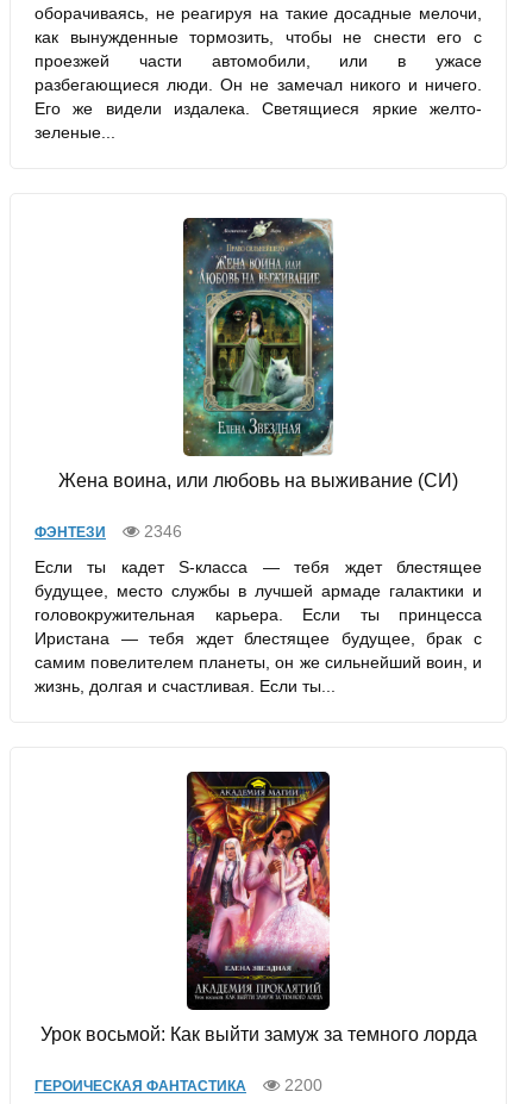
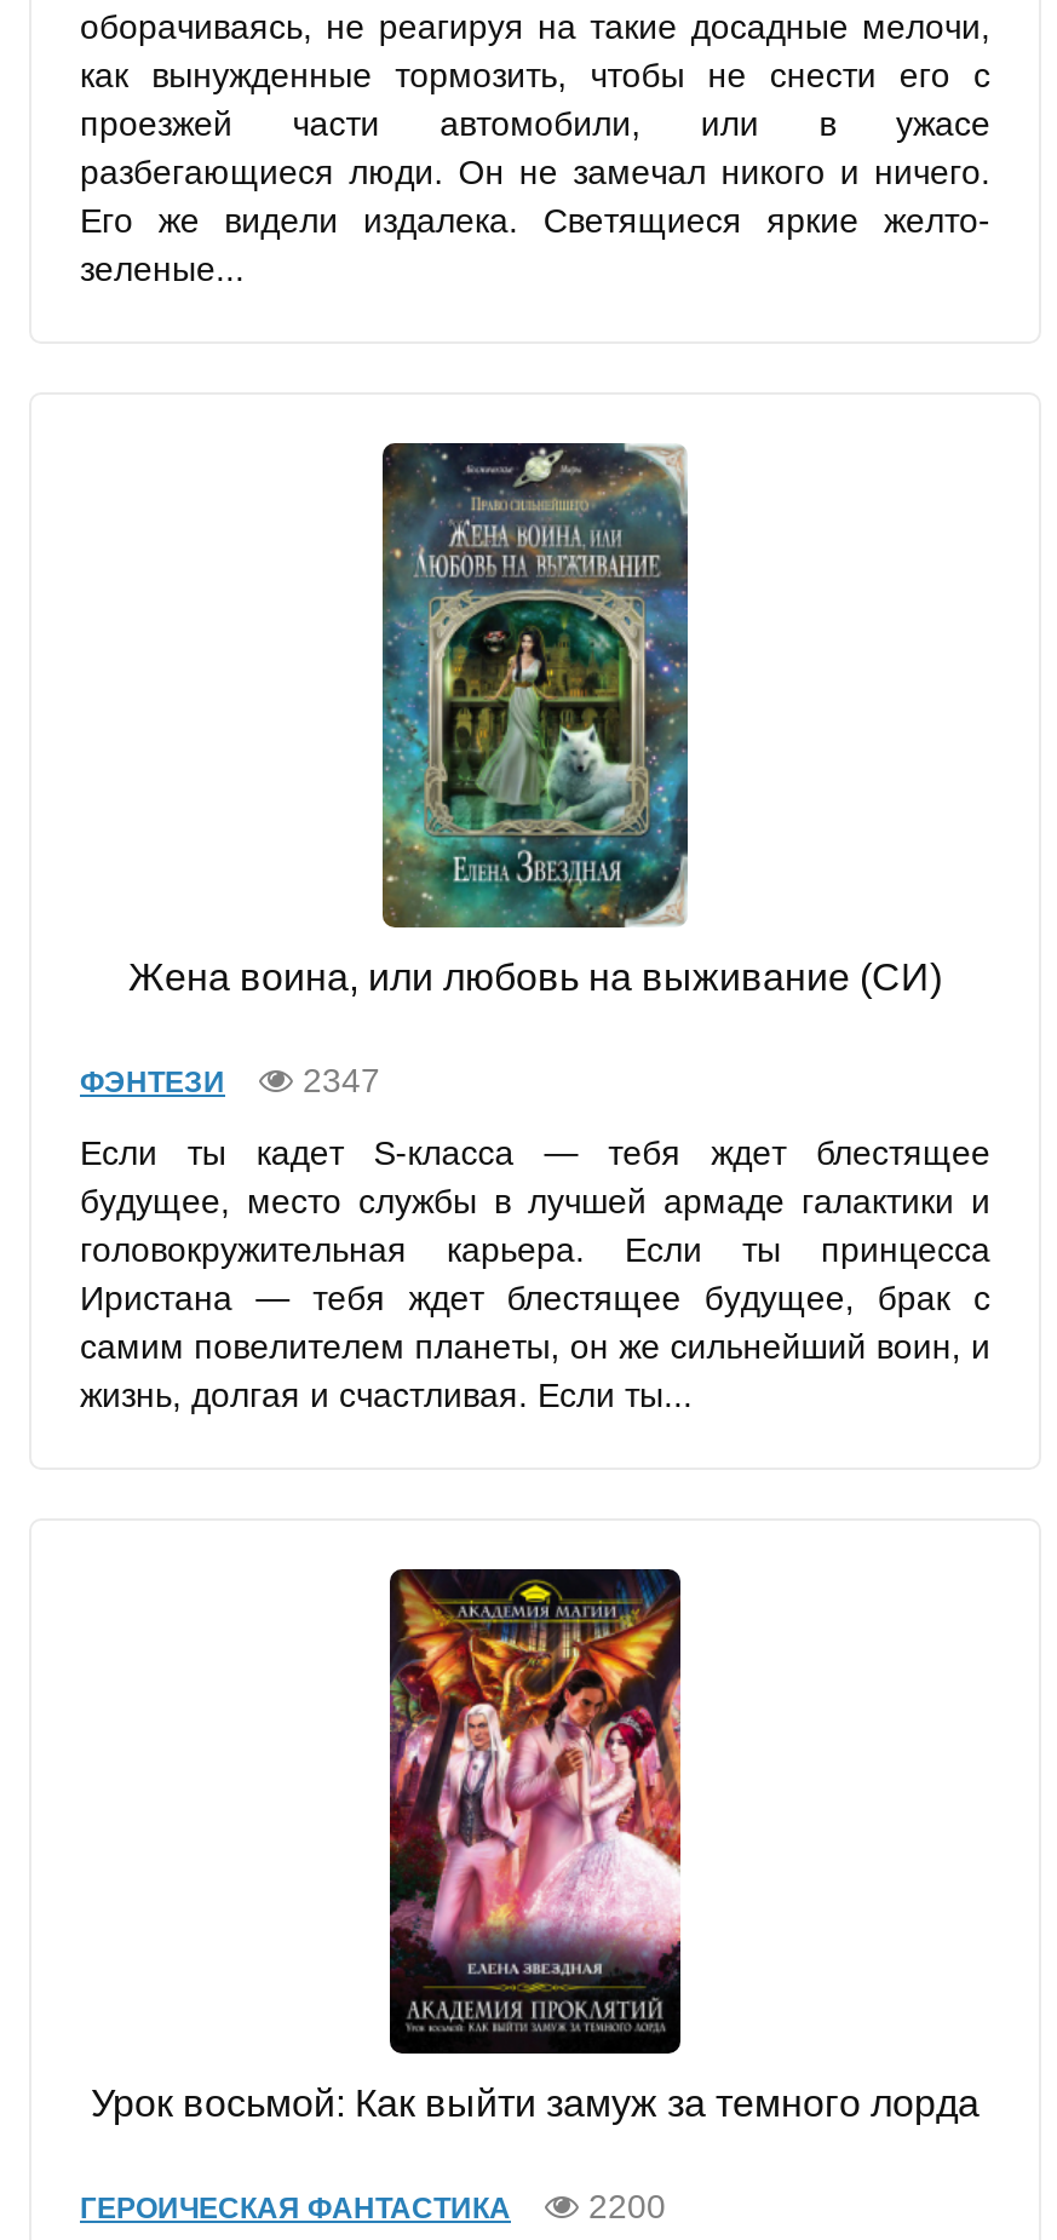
[35,521,182,540] ФЭНТЕЗИ 2346 -> [80,1060,380,1098] ФЭНТЕЗИ 2347

